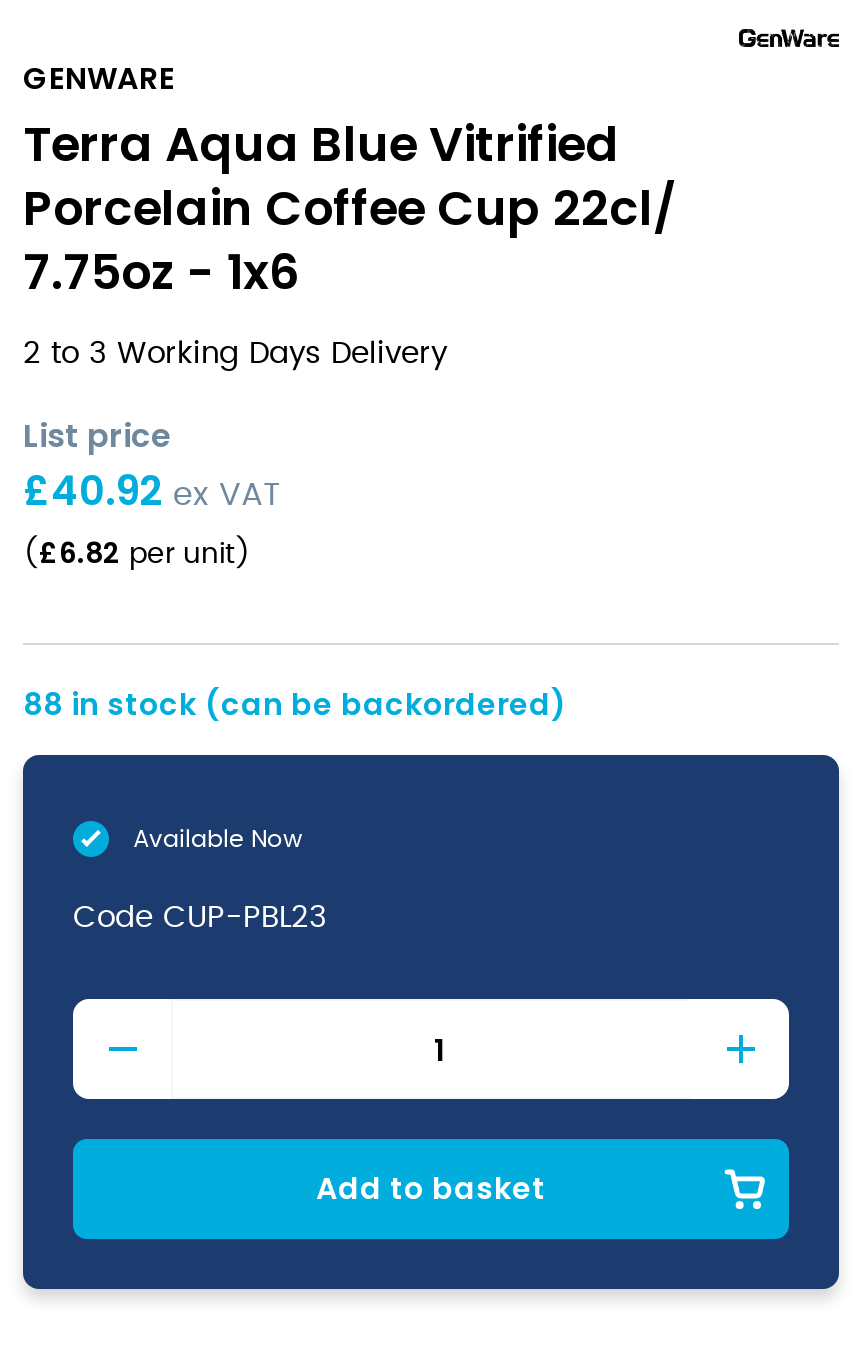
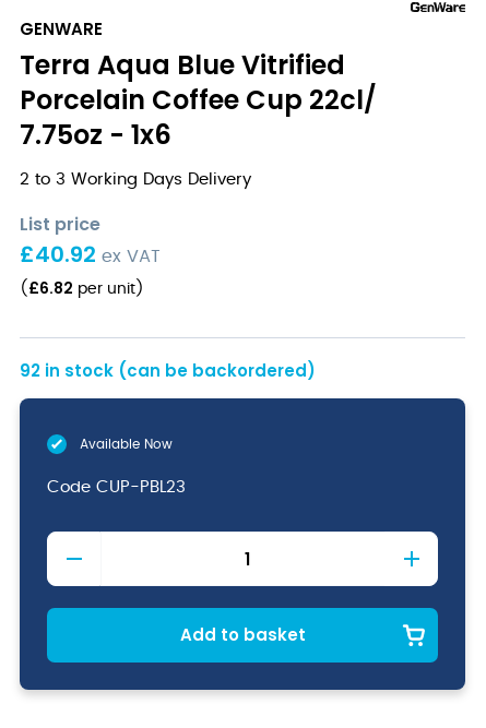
[23,683,567,725] 88 in stock (can be backordered) -> [20,359,316,382] 92 in stock (can be backordered)

